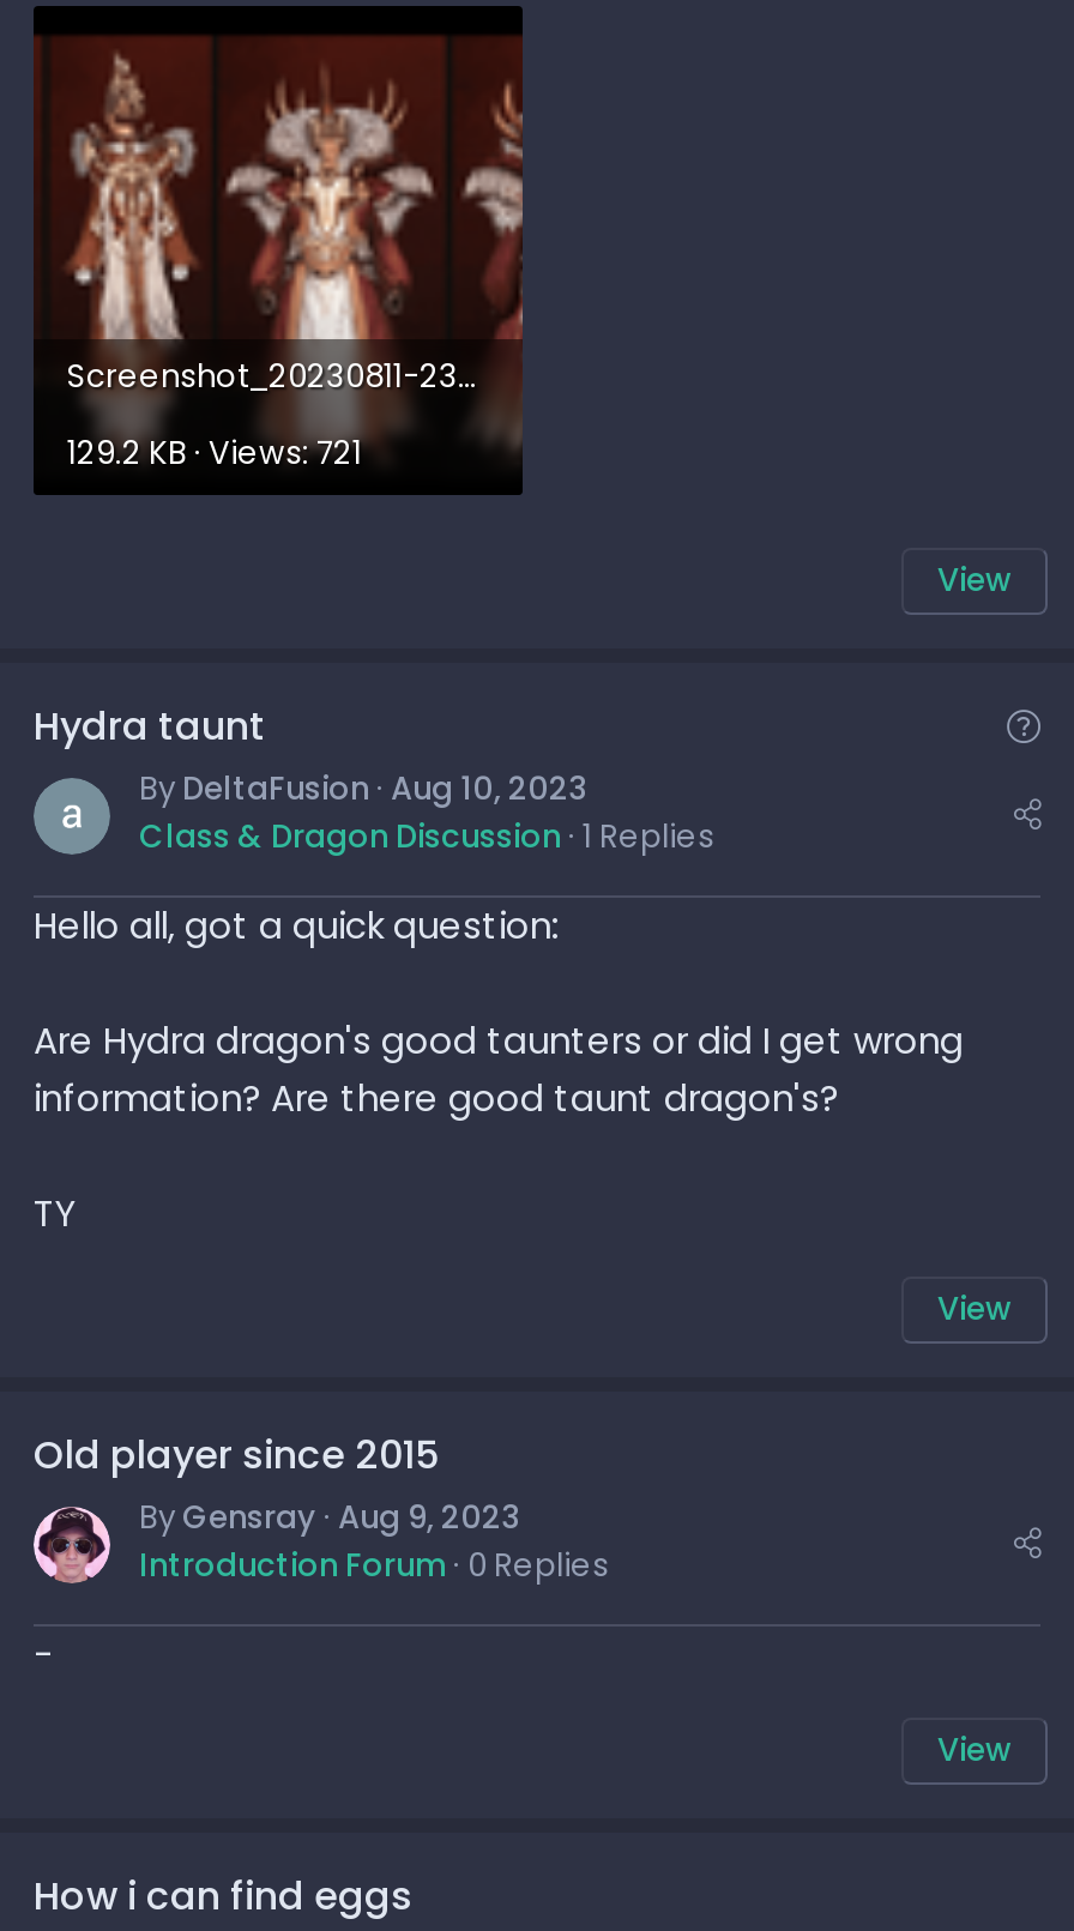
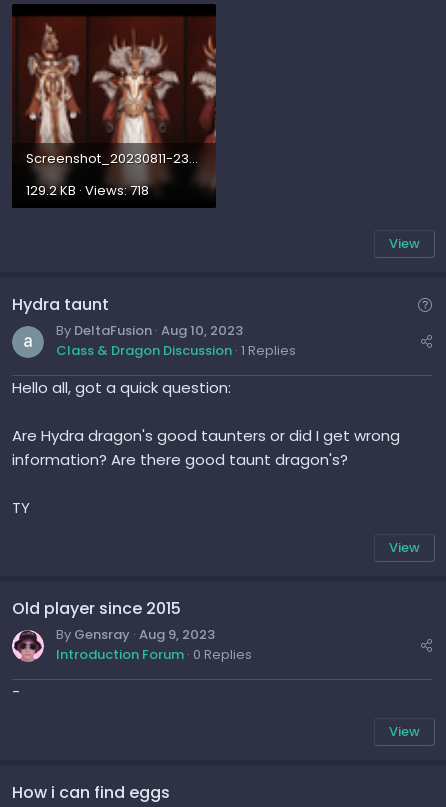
[67,431,362,477] 129.2 KB · Views: 721 -> [26,181,149,200] 129.2 KB · Views: 718

